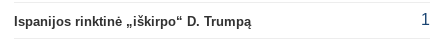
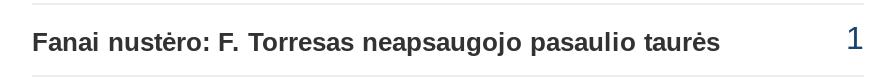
[14,14,251,29] Ispanijos rinktinė „iškirpo“ D. Trumpą -> [32,26,720,56] Fanai nustėro: F. Torresas neapsaugojo pasaulio taurės

